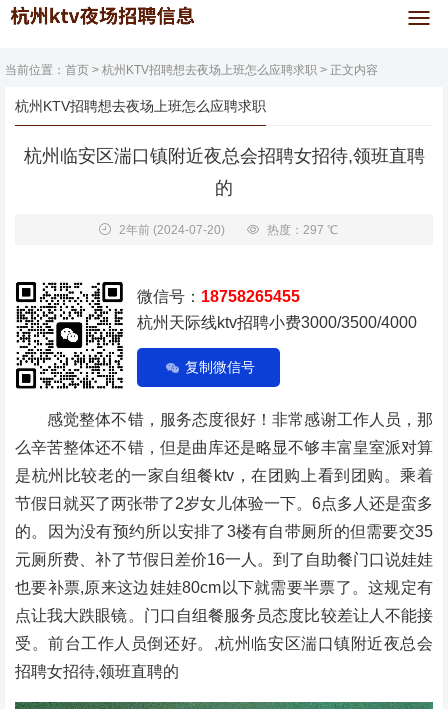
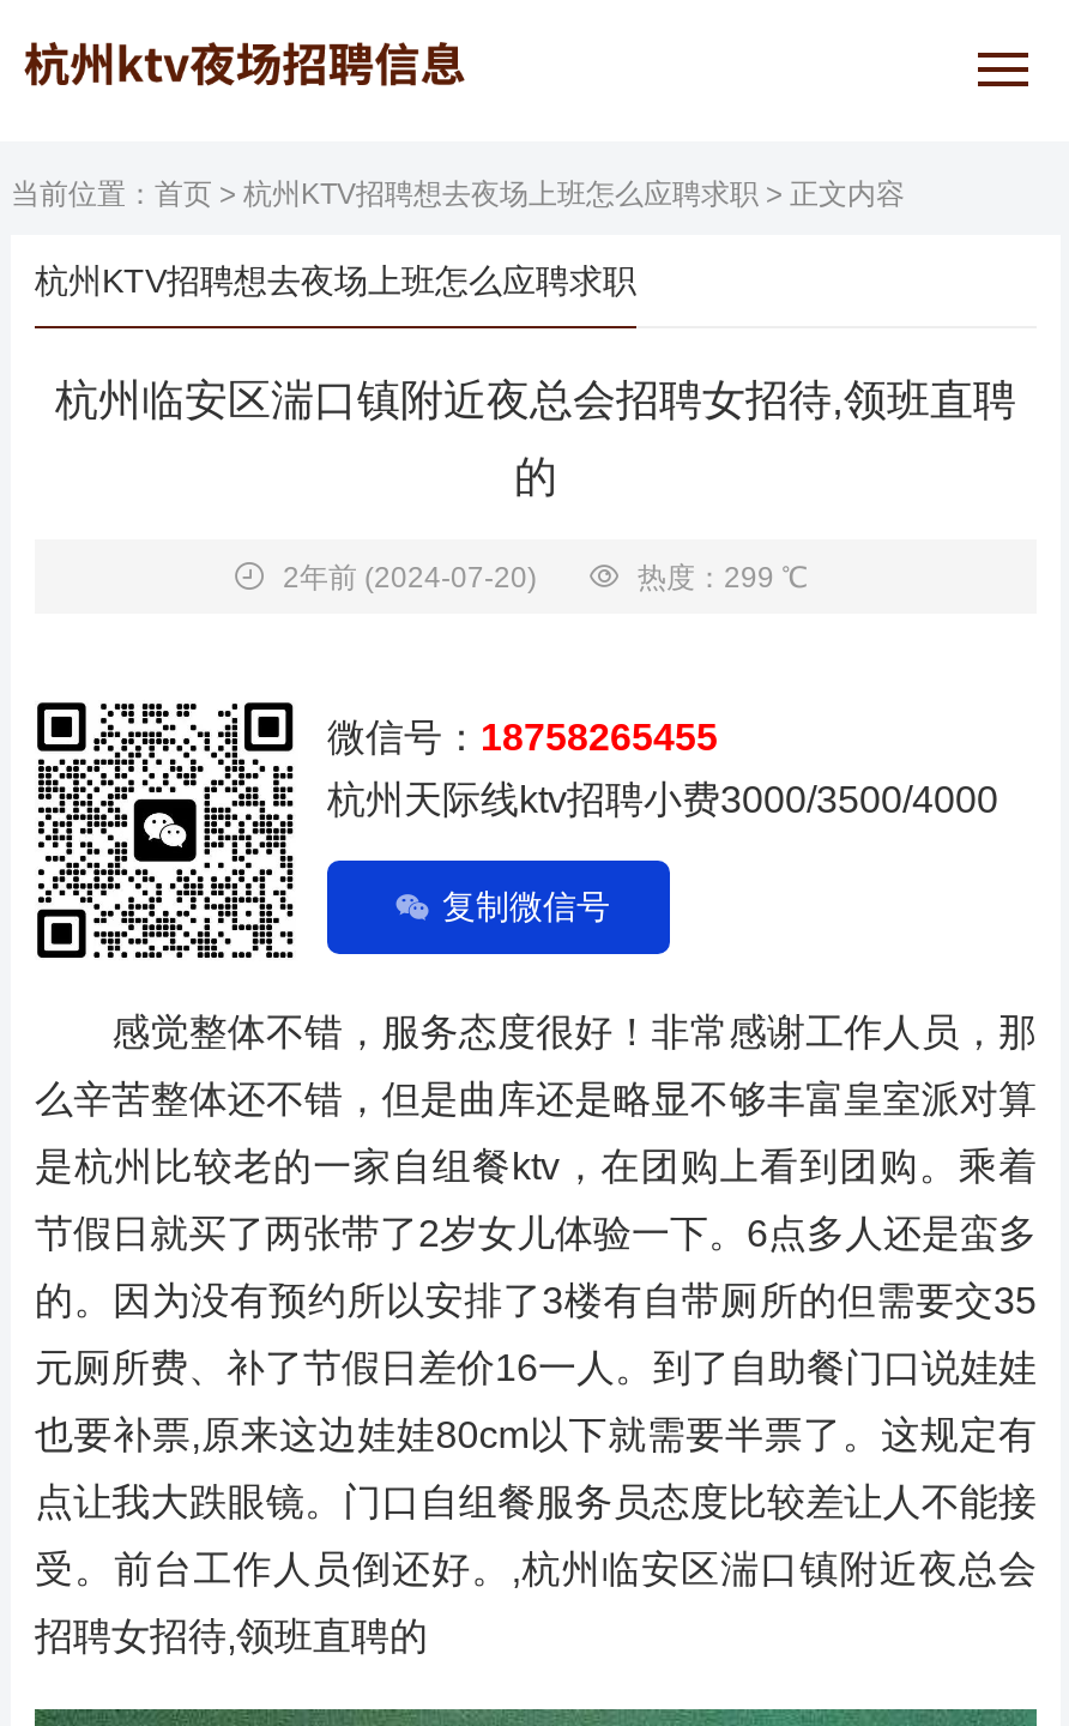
[266,223,337,237] 热度：297 ℃ -> [638,561,808,595] 热度：299 ℃

